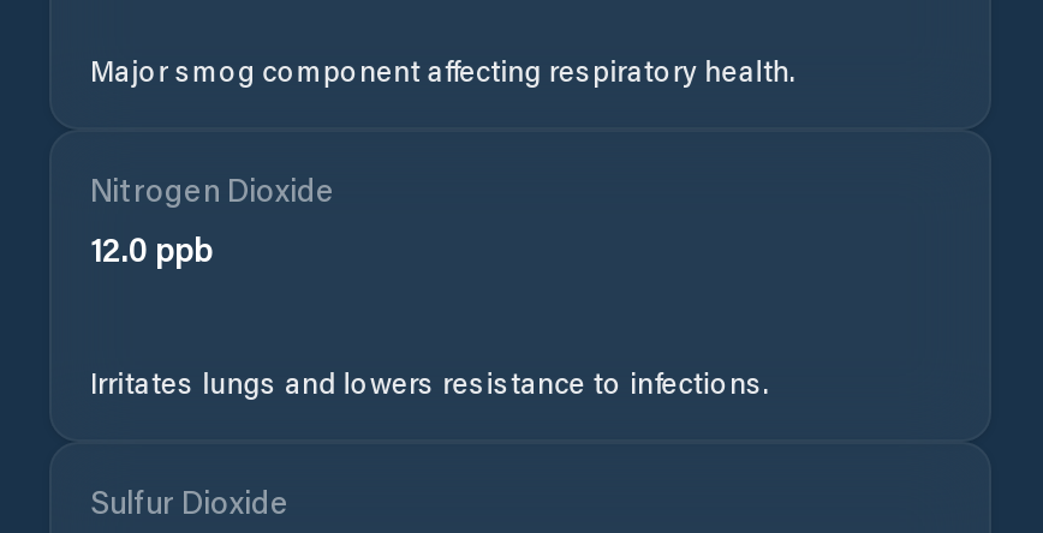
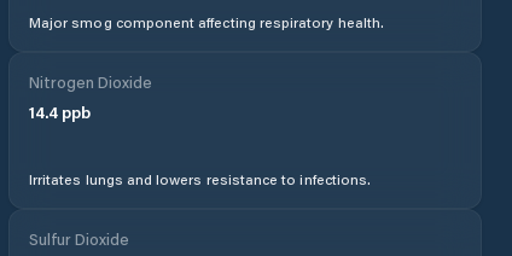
[90,226,213,271] 12.0 ppb -> [29,100,91,123] 14.4 ppb

